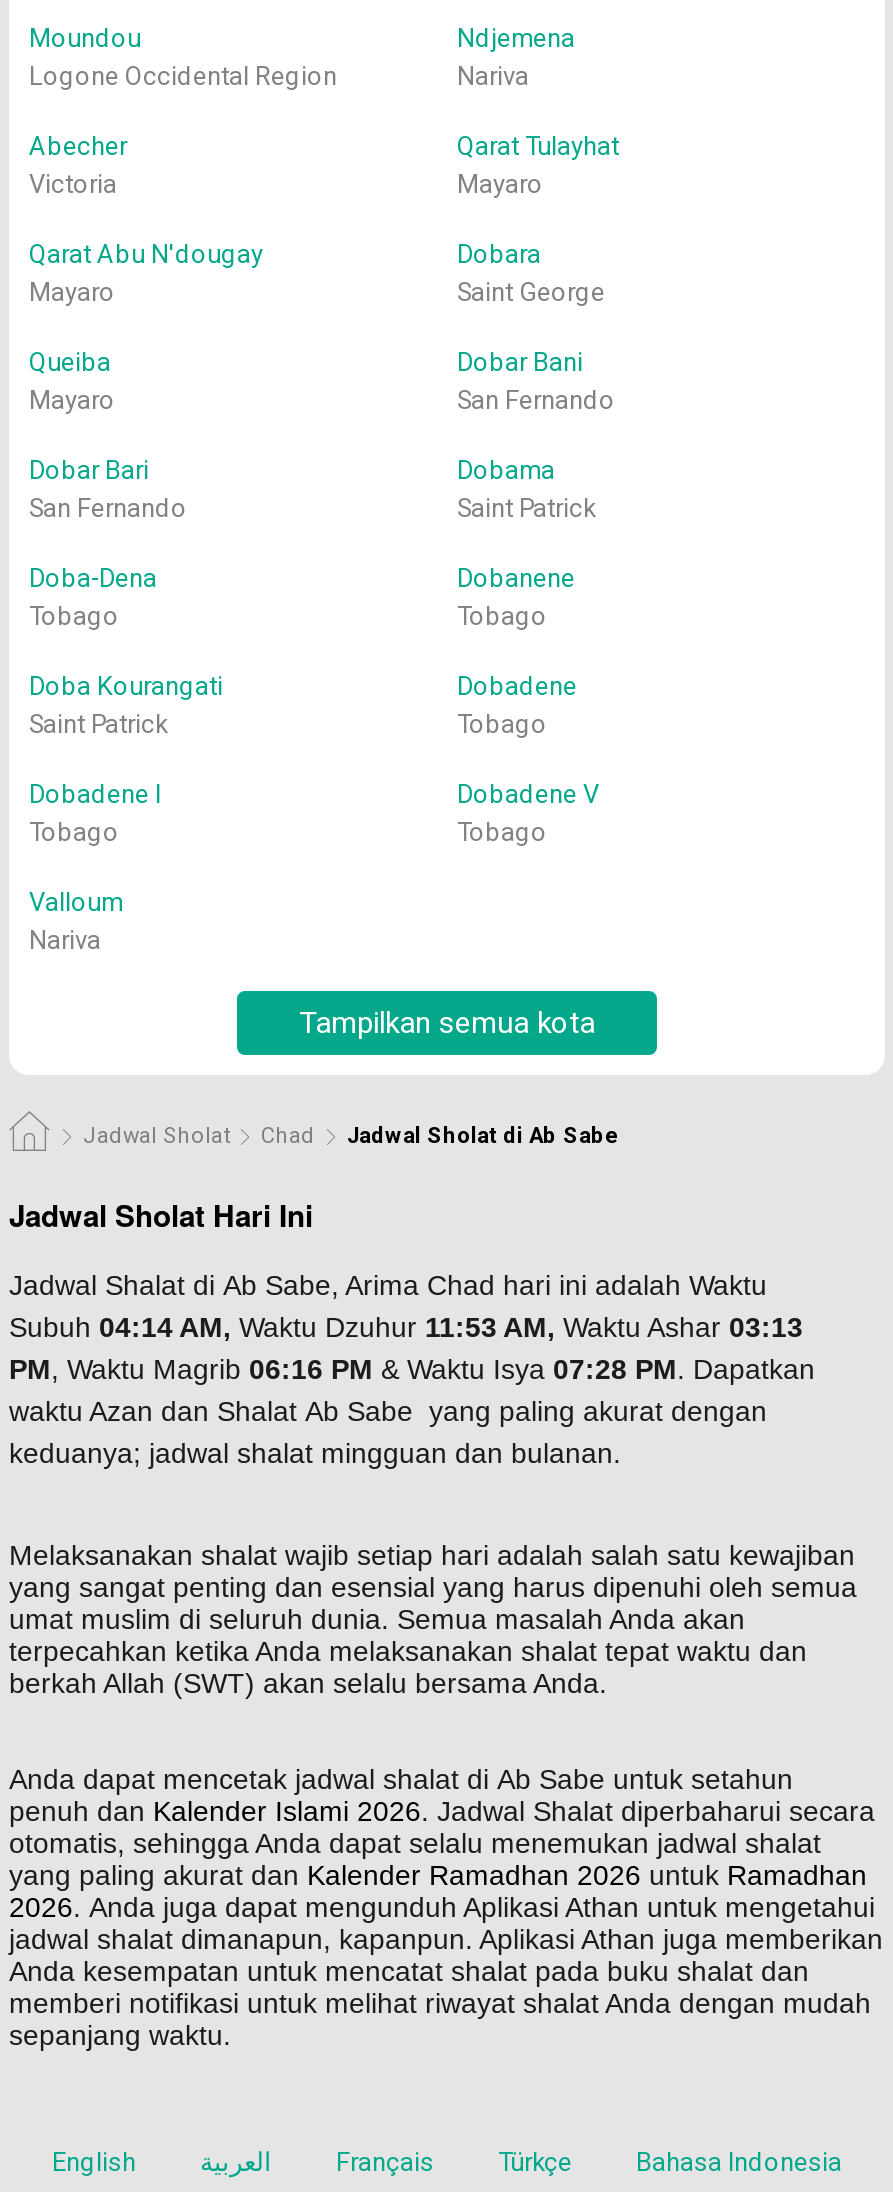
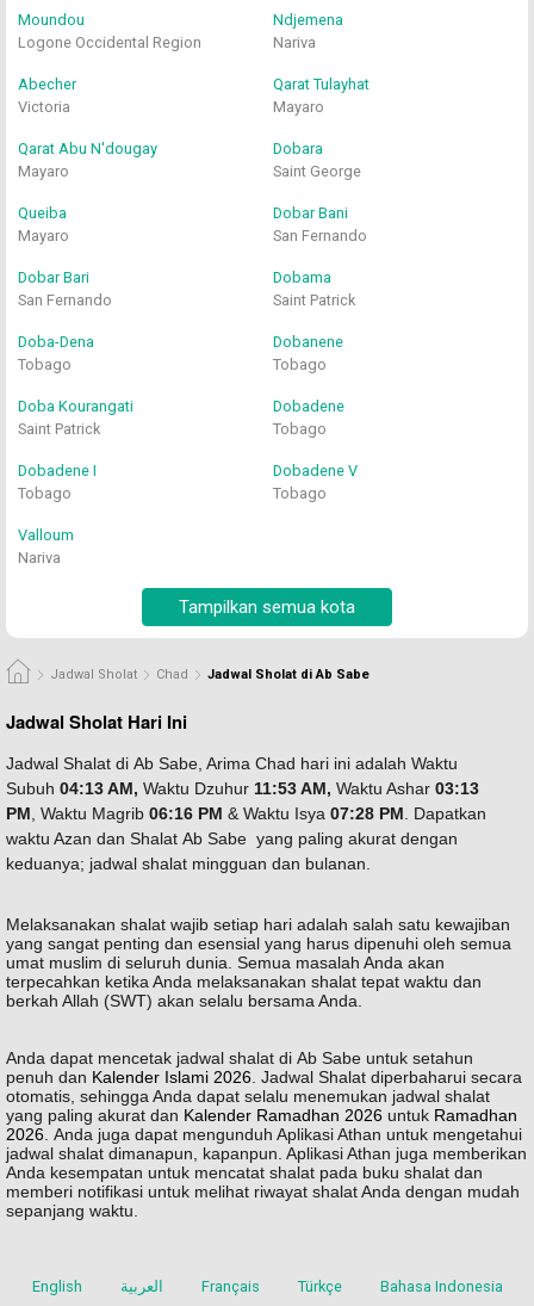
[9,1311,803,1343] Subuh 04:14 AM, Waktu Dzuhur 11:53 AM, Waktu Ashar 03:13 -> [6,779,479,798] Subuh 04:13 AM, Waktu Dzuhur 11:53 AM, Waktu Ashar 03:13

